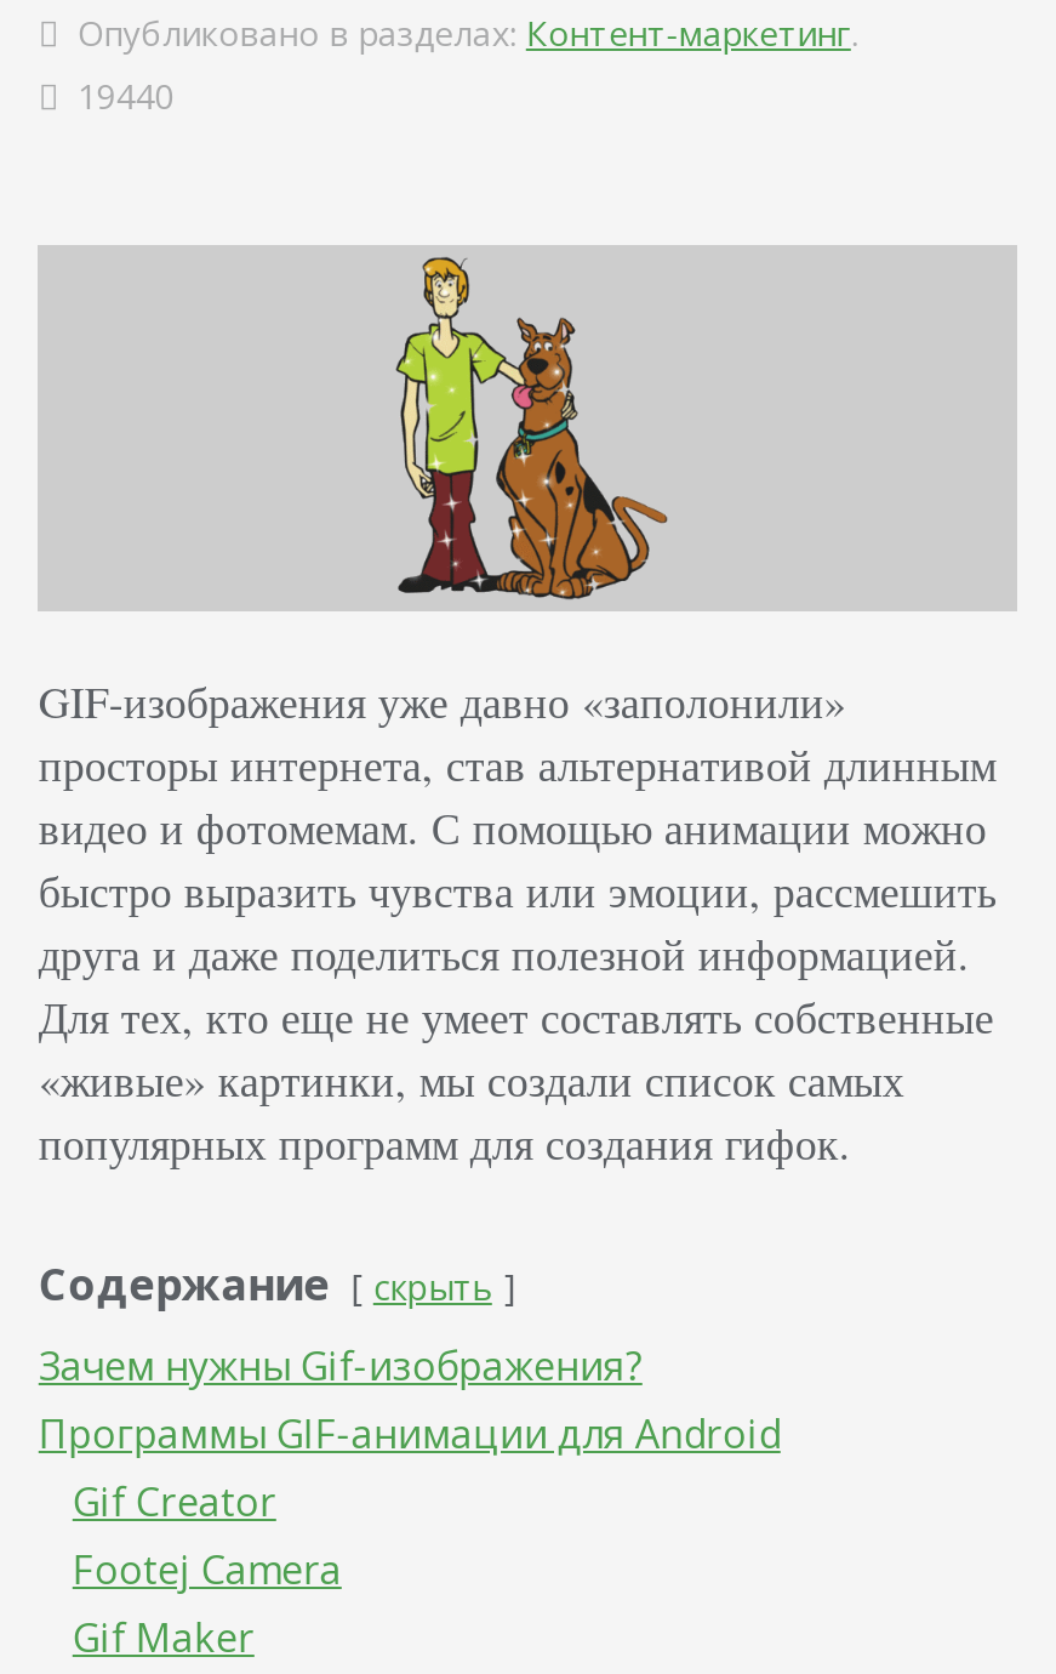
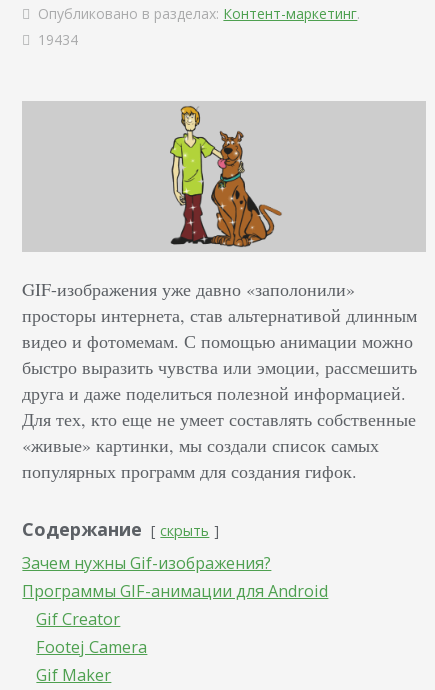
[68,73,174,119] 19440 -> [34,30,78,49] 19434

